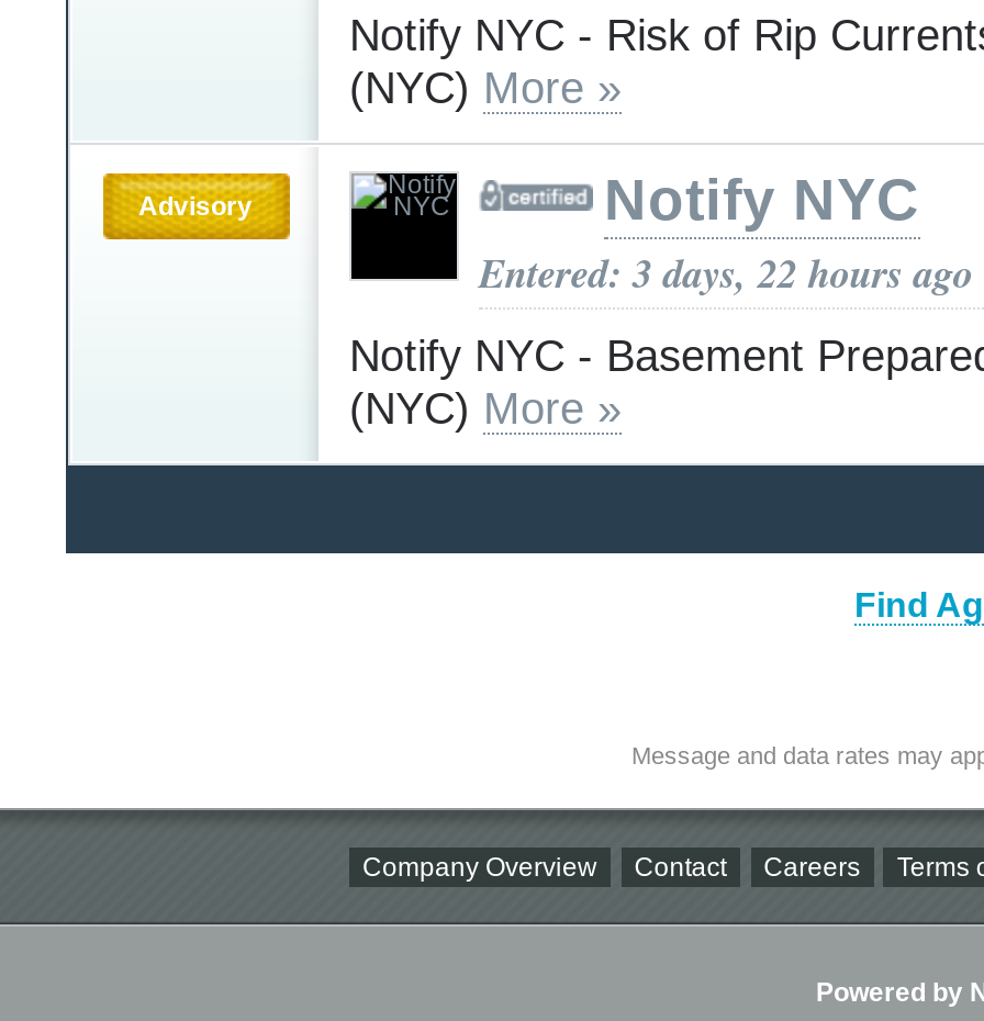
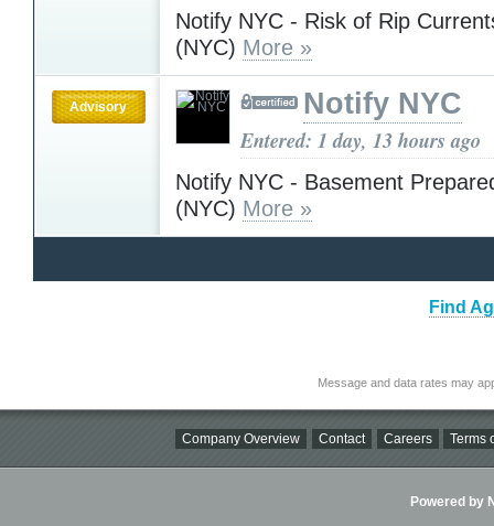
[479,244,973,301] Entered: 3 days, 22 hours ago -> [240,126,481,154] Entered: 1 day, 13 hours ago

